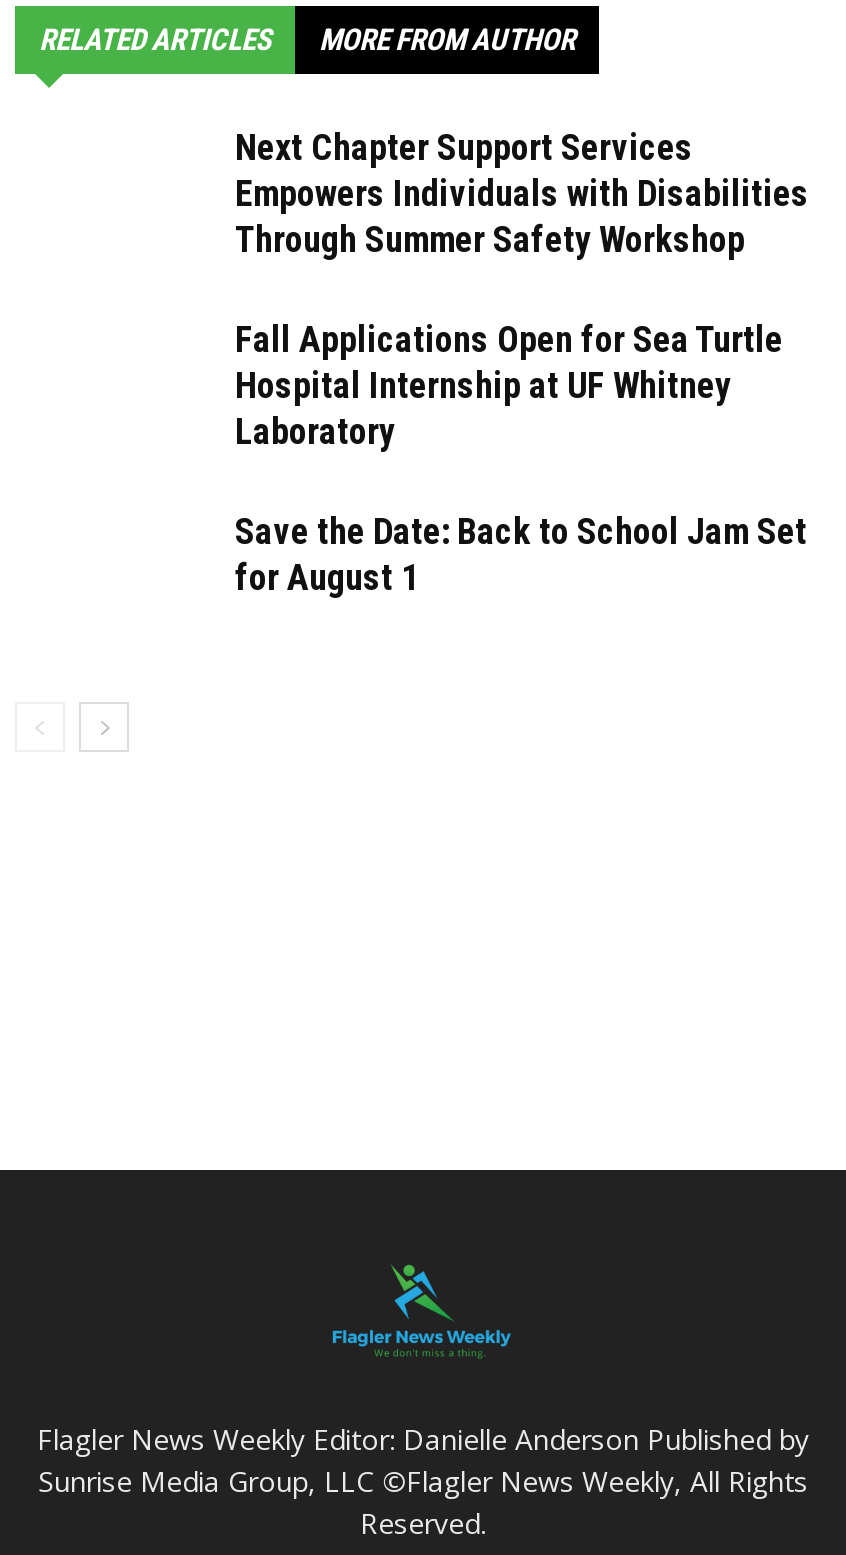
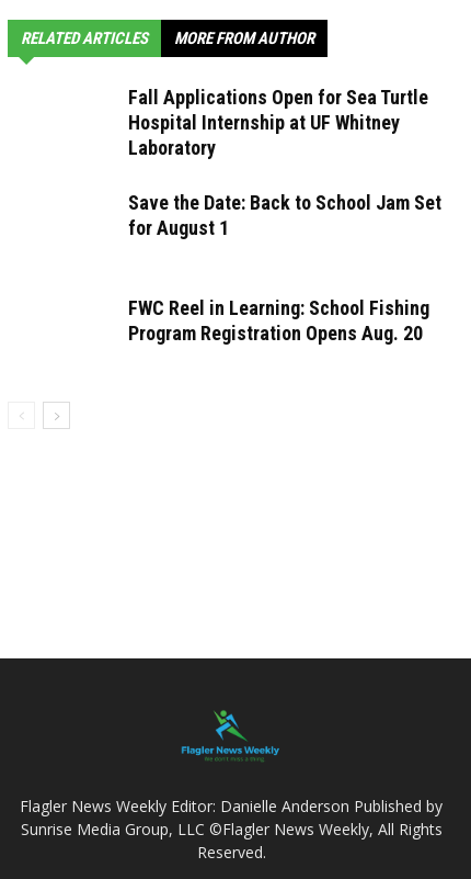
[235,127,809,261] Next Chapter Support Services | Empowers Individuals with Disabilities | Through Summer Safety Workshop -> none
moved [235,319,807,599] -> [128,86,441,240]: Fall Applications Open for Sea Turtle | Hospital Internship at UF Whitney | Laboratory | Save the Date: Back to School Jam Set | for August 1
none -> [128,297,429,345] FWC Reel in Learning: School Fishing | Program Registration Opens Aug. 20

